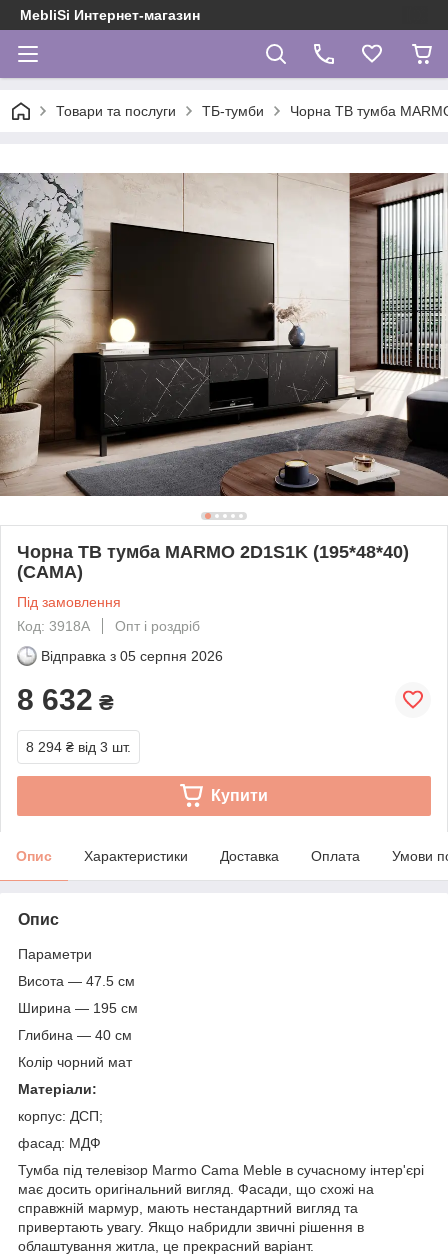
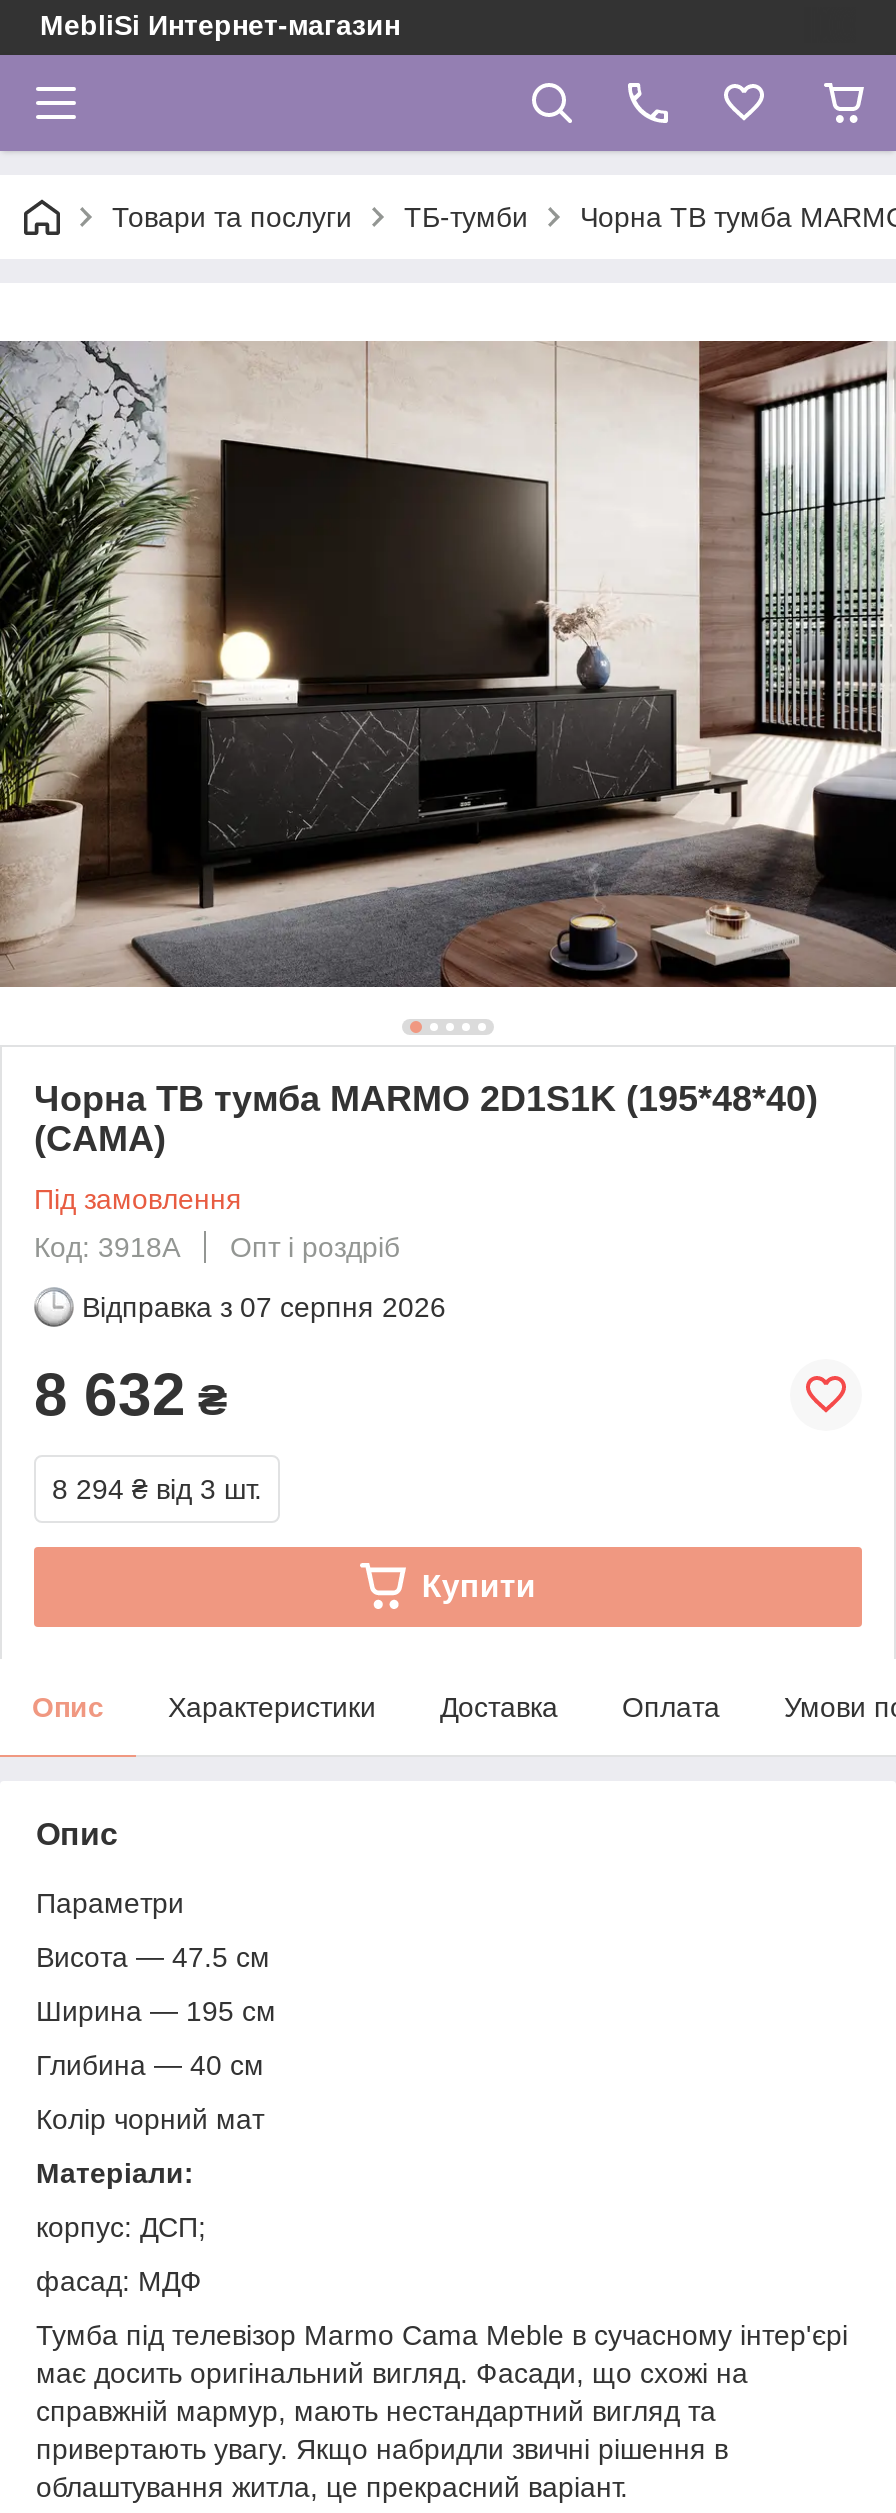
[41,648,223,664] Відправка з 05 серпня 2026 -> [82,1291,446,1323] Відправка з 07 серпня 2026

